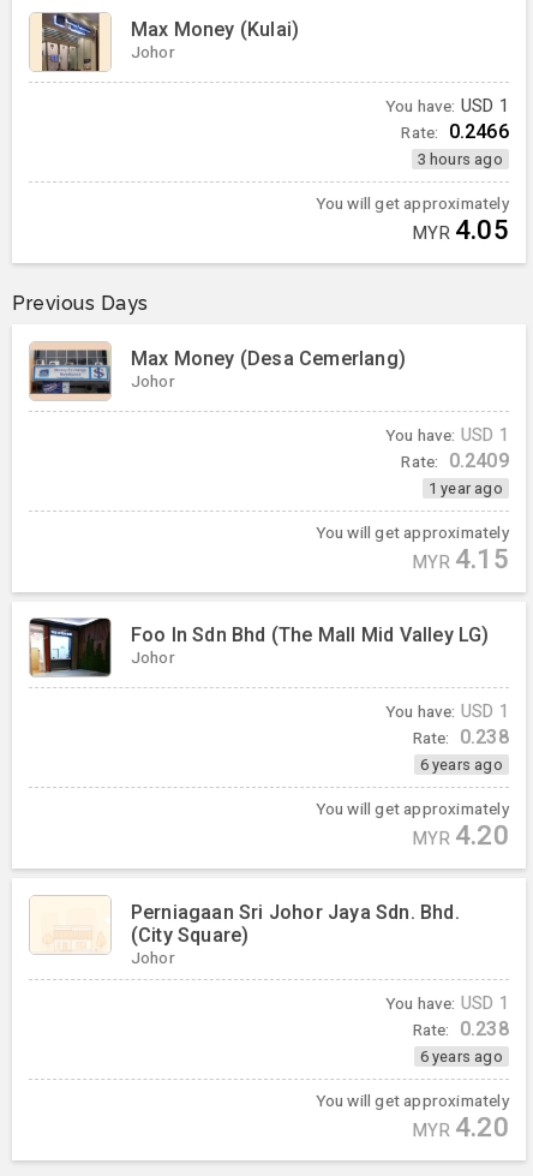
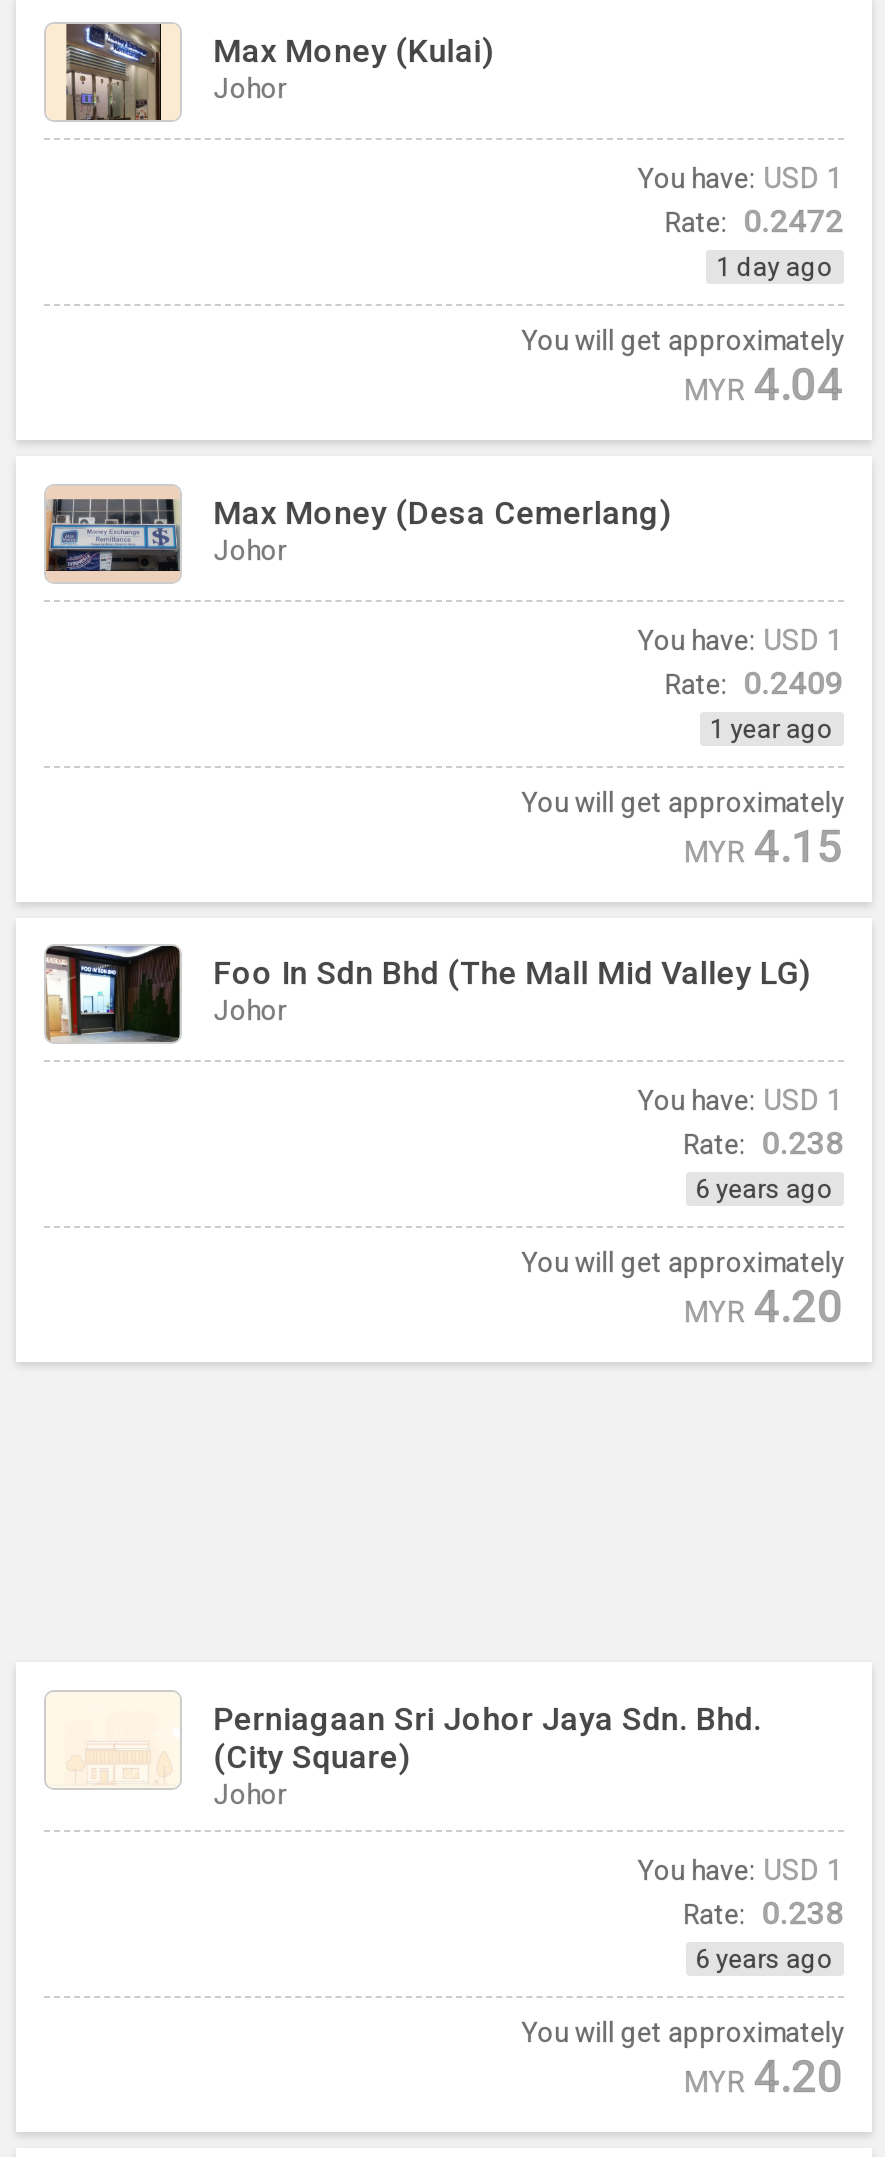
[401,120,509,143] Rate: 0.2466 -> [665,202,844,240] Rate: 0.2472
[417,150,503,168] 3 hours ago -> [716,252,834,282] 1 day ago
[12,214,509,315] MYR 4.05 | Previous Days -> [684,358,844,410] MYR 4.04
moved [29,347,509,851] -> [44,493,844,1333]: [image] | Max Money (Desa Cemerlang) | Johor | ... | You will get approximately | MYR 4.20

